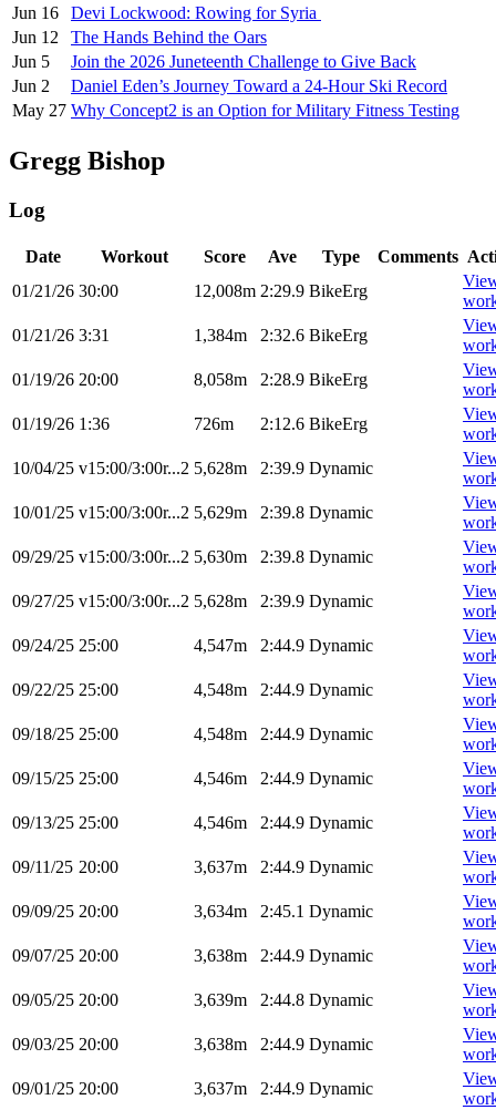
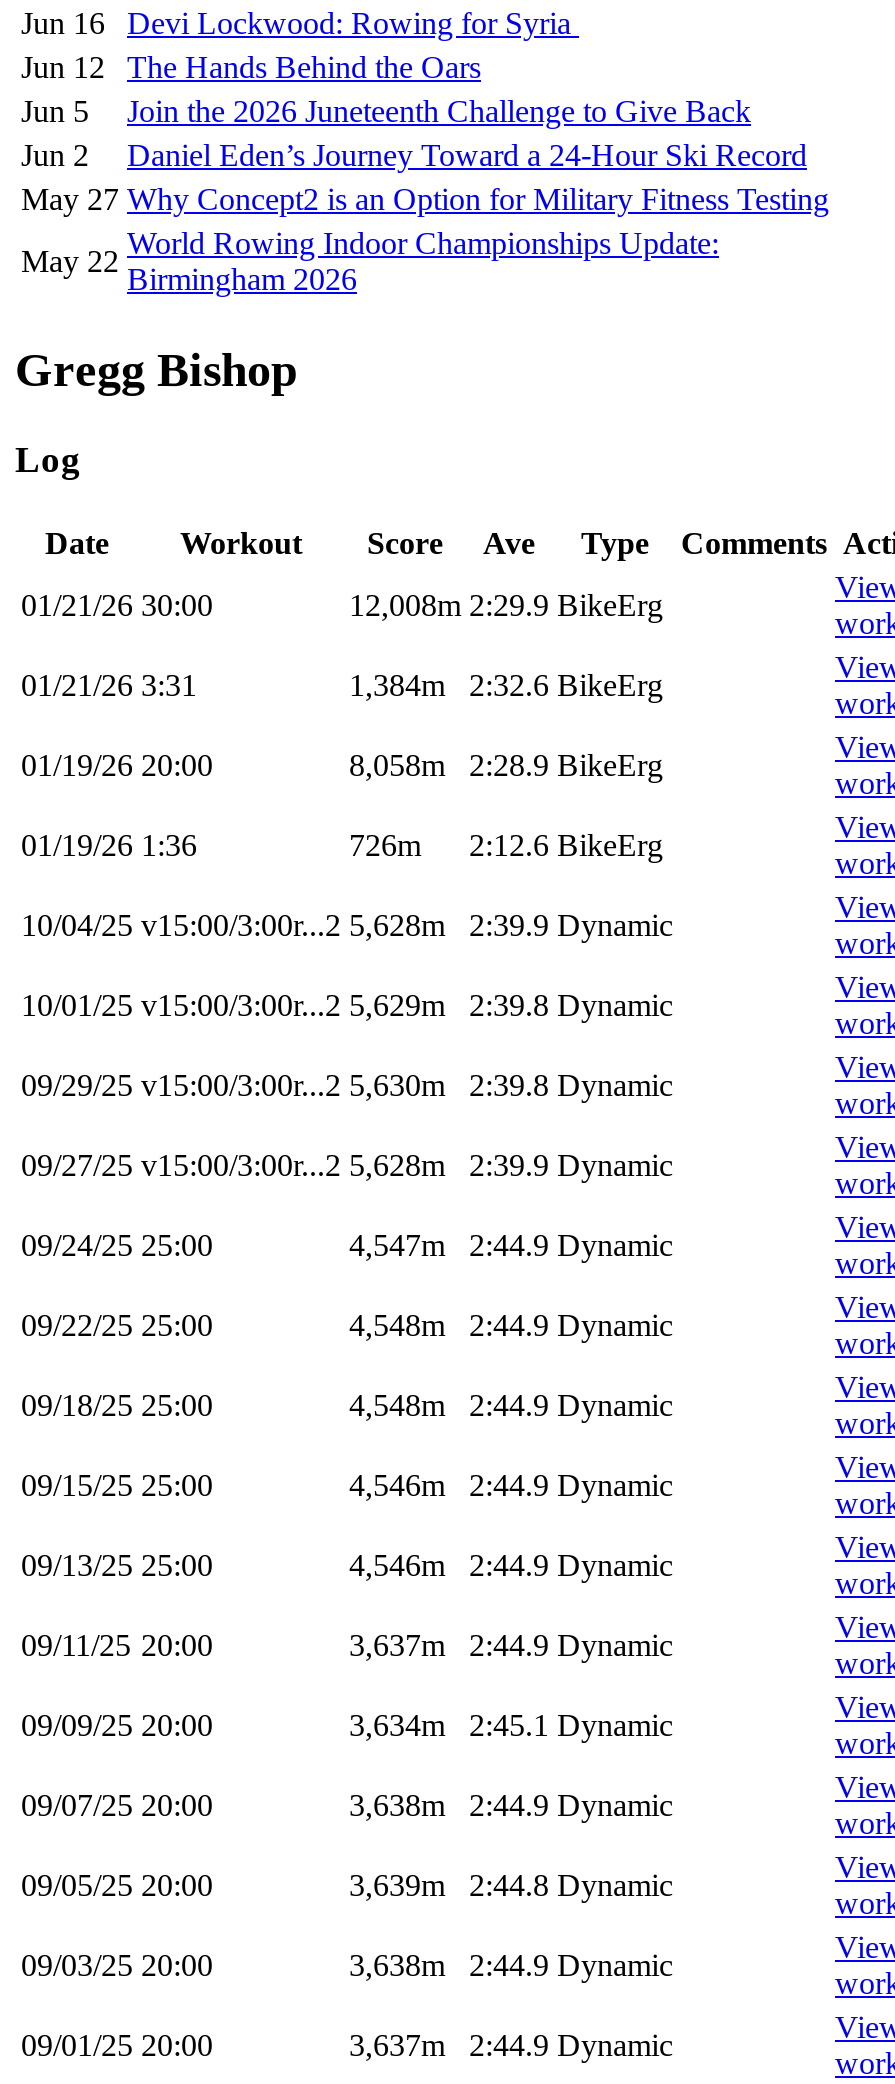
none -> [21,244,119,278] May 22
none -> [127,226,719,296] World Rowing Indoor Championships Update: | Birmingham 2026

